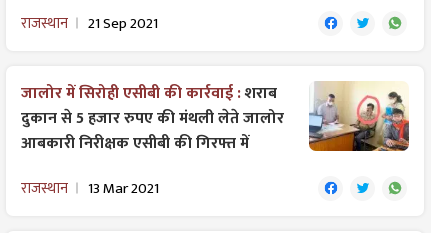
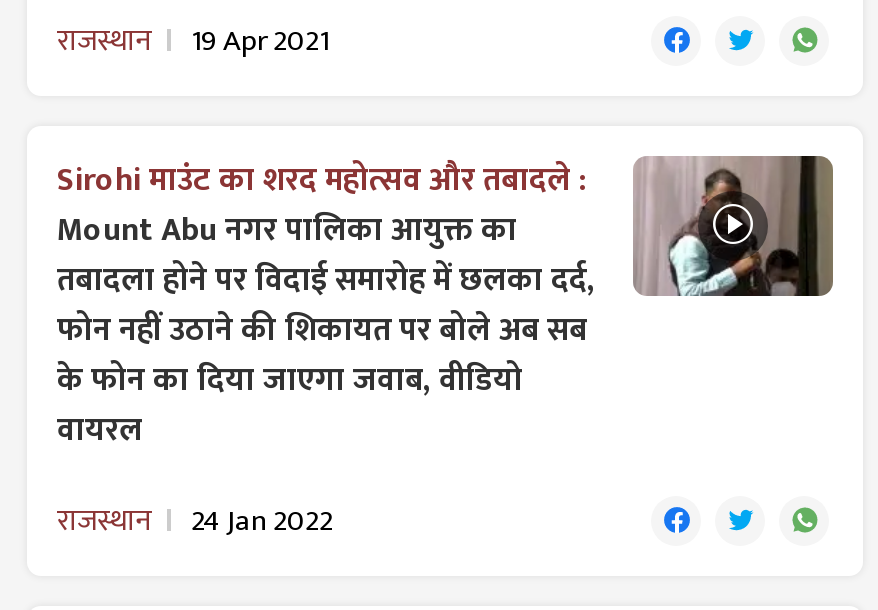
[21,11,158,36] राजस्थान 21 Sep 2021 -> [57,16,329,66] राजस्थान 19 Apr 2021
[21,80,409,157] [image] | जालोर में सिरोही एसीबी की कार्रवाई : शराब | दुकान से 5 हजार रुपए की मंथली लेते जालोर | आबकारी निरीक्षक एसीबी की गिरफ्त में -> [57,154,835,458] [image] | Sirohi माउंट का शरद महोत्सव और तबादले : | Mount Abu नगर पालिका आयुक्त का | तबादला होने पर विदाई समारोह में छलका दर्द, | फोन नहीं उठाने की शिकायत पर बोले अब सब | के फोन का दिया जाएगा जवाब, वीडियो | वायरल
[21,176,159,201] राजस्थान 13 Mar 2021 -> [57,496,333,546] राजस्थान 24 Jan 2022

